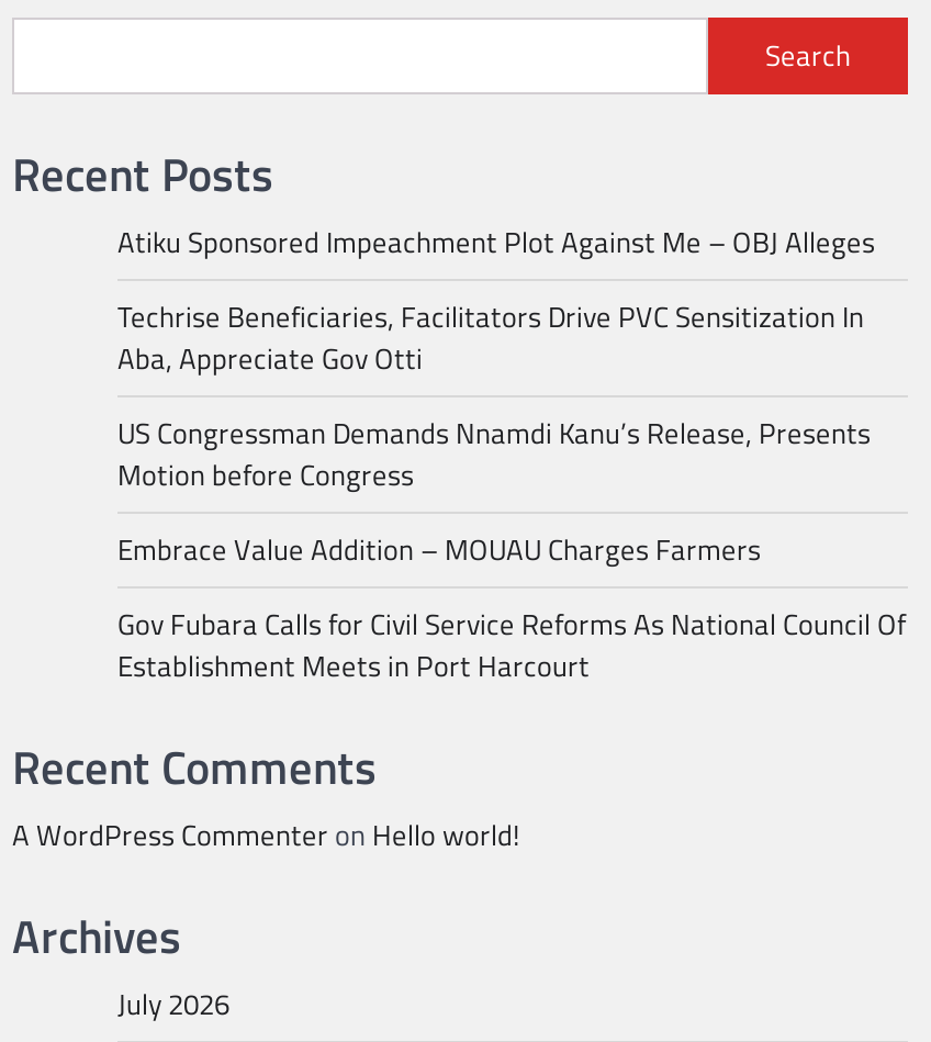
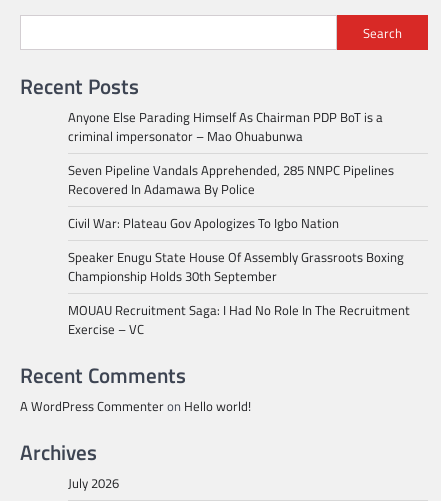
[117,219,875,263] Atiku Sponsored Impeachment Plot Against Me – OBJ Alleges -> [68,107,383,146] Anyone Else Parading Himself As Chairman PDP BoT is a | criminal impersonator – Mao Ohuabunwa
[117,294,864,380] Techrise Beneficiaries, Facilitators Drive PVC Sensitization In | Aba, Appreciate Gov Otti -> [68,160,394,199] Seven Pipeline Vandals Apprehended, 285 NNPC Pipelines | Recovered In Adamawa By Police
[117,410,871,496] US Congressman Demands Nnamdi Kanu’s Release, Presents | Motion before Congress -> [68,213,339,233] Civil War: Plateau Gov Apologizes To Igbo Nation
[117,527,761,571] Embrace Value Addition – MOUAU Charges Farmers -> [68,247,404,286] Speaker Enugu State House Of Assembly Grassroots Boxing | Championship Holds 30th September
[117,601,906,687] Gov Fubara Calls for Civil Service Reforms As National Council Of | Establishment Meets in Port Harcourt -> [68,300,410,339] MOUAU Recruitment Saga: I Had No Role In The Recruitment | Exercise – VC

